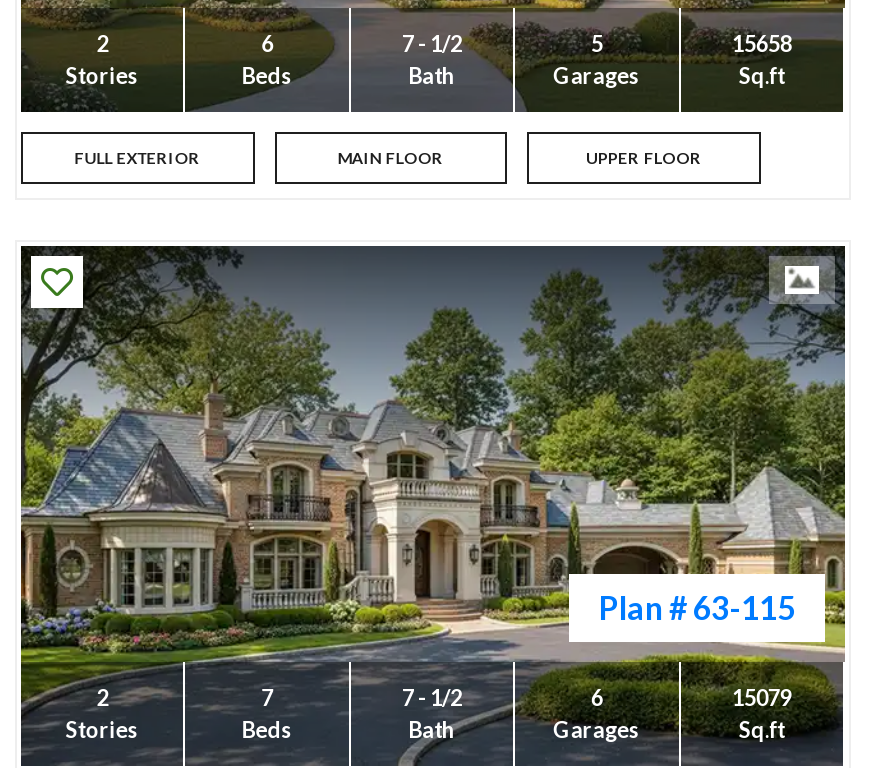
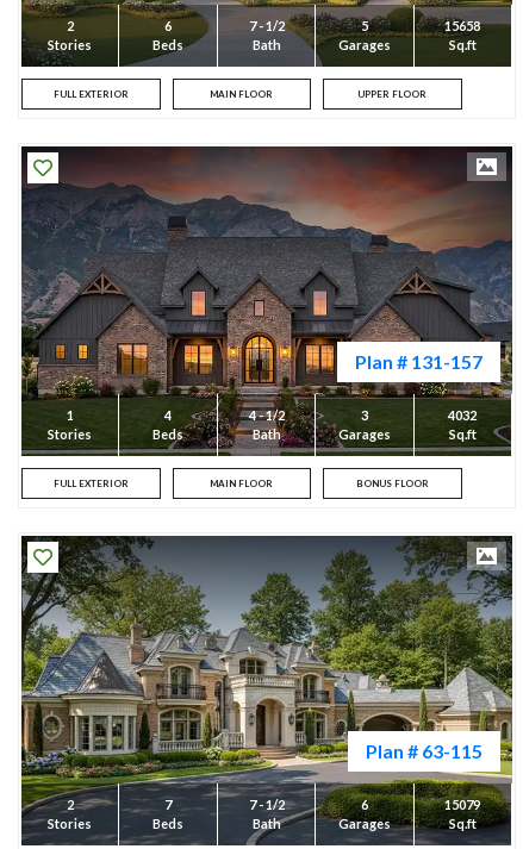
none -> [21,146,512,456] [image] | Plan # 131-157 | 1 | Stories
none -> [53,407,477,489] 4032 | Sq.ft | FULL EXTERIOR | MAIN FLOOR | BONUS FLOOR
none -> [153,407,184,442] 4 | Beds
none -> [248,407,284,442] 4 - 1/2 | Bath
none -> [338,407,391,442] 3 | Garages

